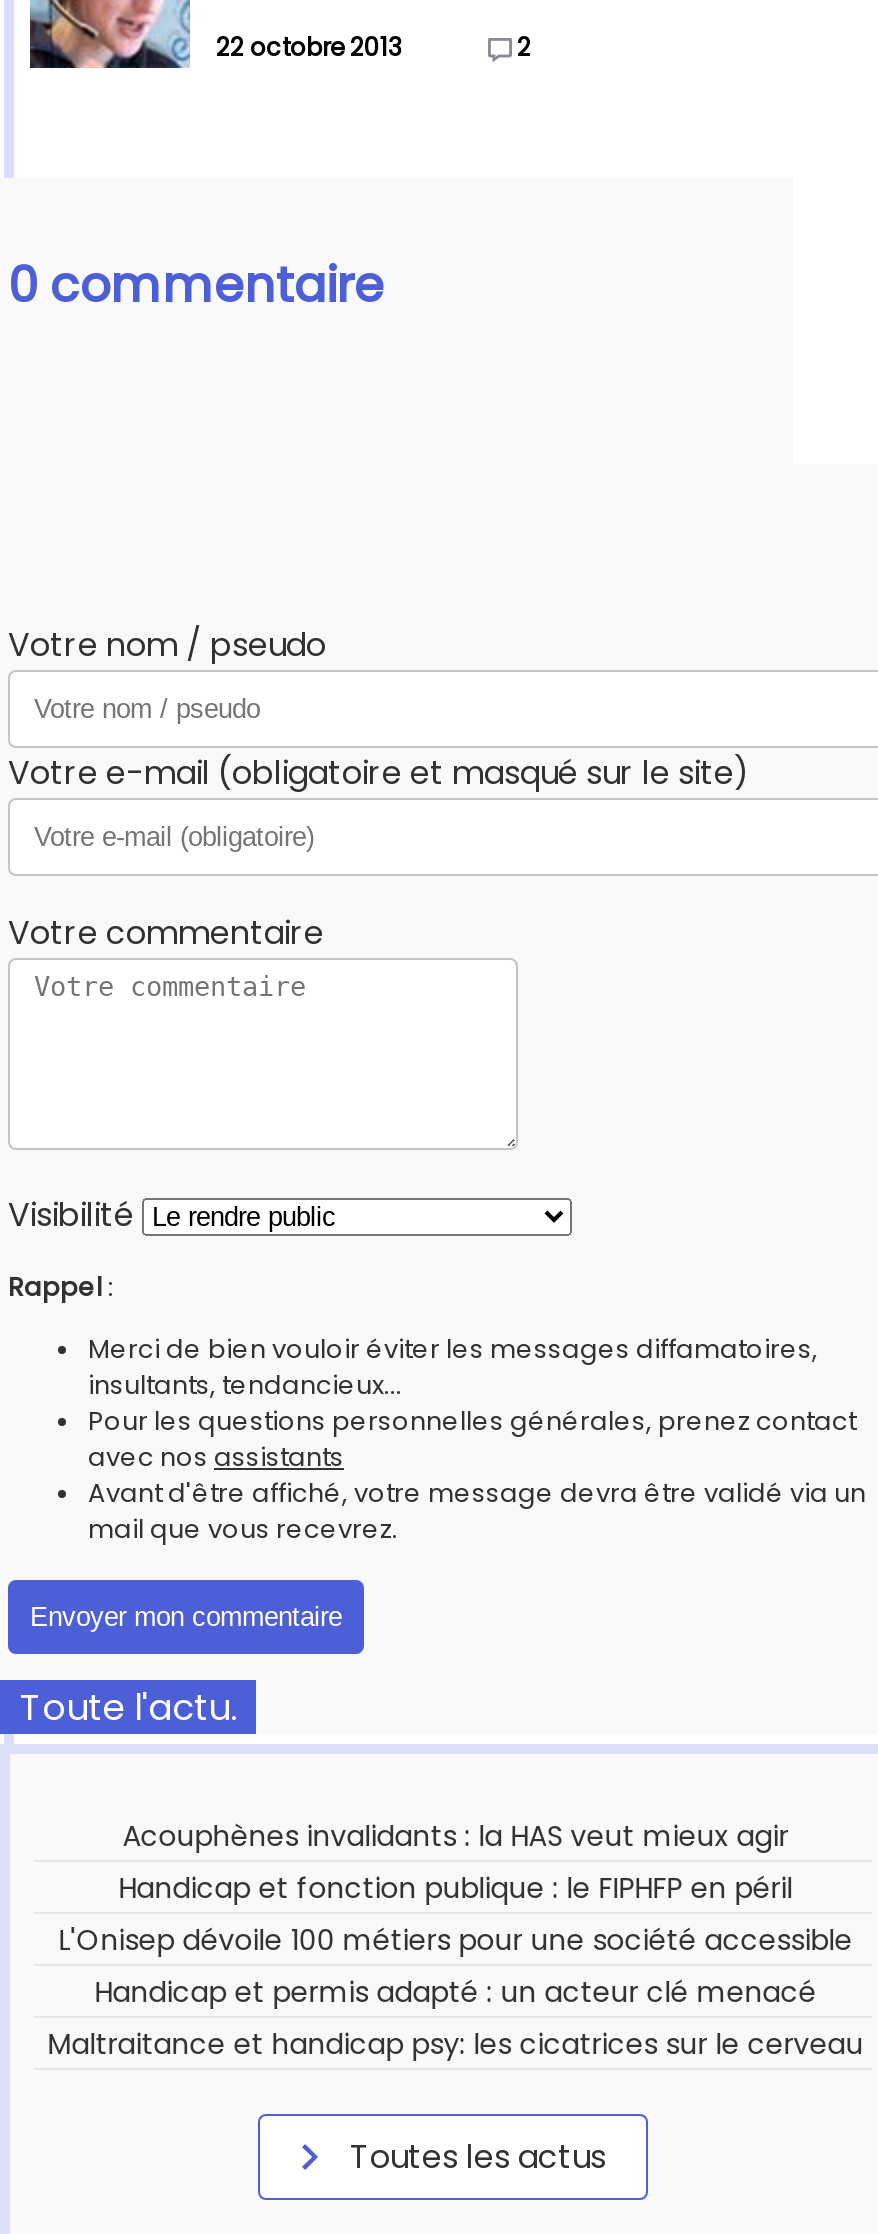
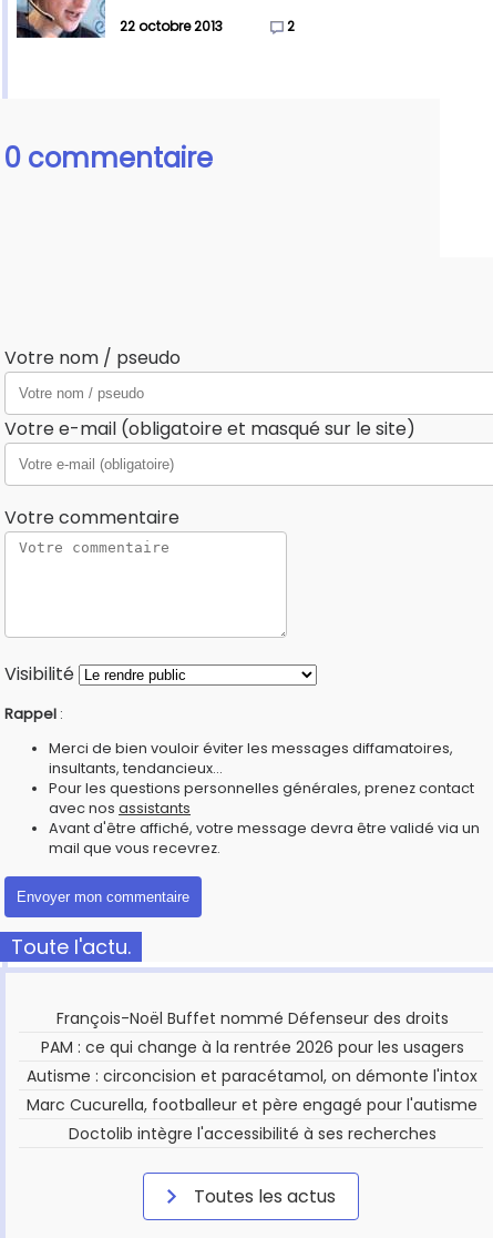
[48,1816,864,2064] Acouphènes invalidants : la HAS veut mieux agir | Handicap et fonction publique : le FIPHFP en péril | L'Onisep dévoile 100 métiers pour une société accessible | Handicap et permis adapté : un acteur clé menacé | Maltraitance et handicap psy: les cicatrices sur le cerveau -> [27,1007,478,1145] François-Noël Buffet nommé Défenseur des droits | PAM : ce qui change à la rentrée 2026 pour les usagers | Autisme : circoncision et paracétamol, on démonte l'intox | Marc Cucurella, footballeur et père engagé pour l'autisme | Doctolib intègre l'accessibilité à ses recherches

